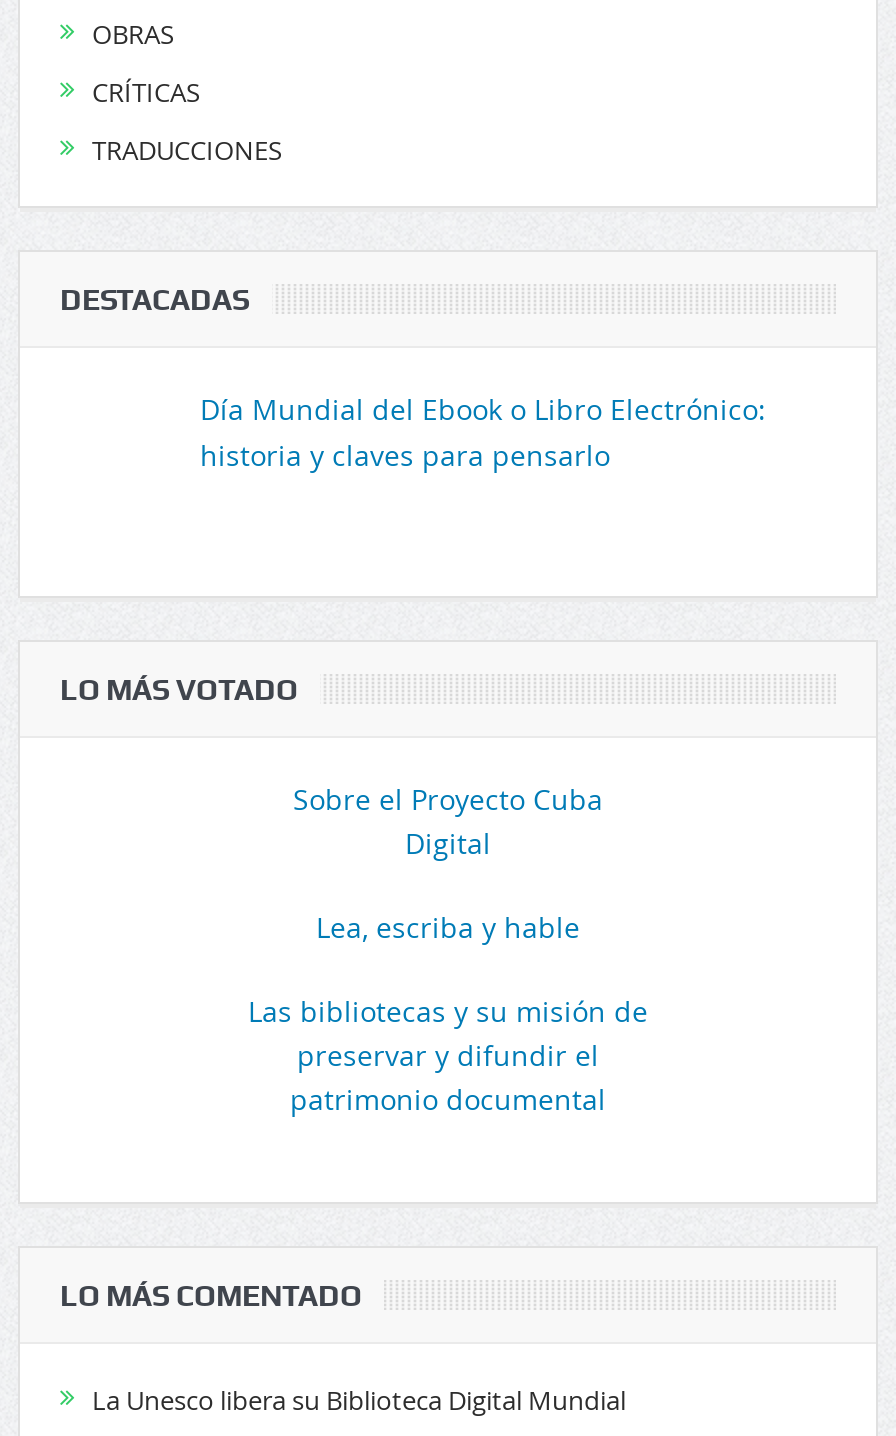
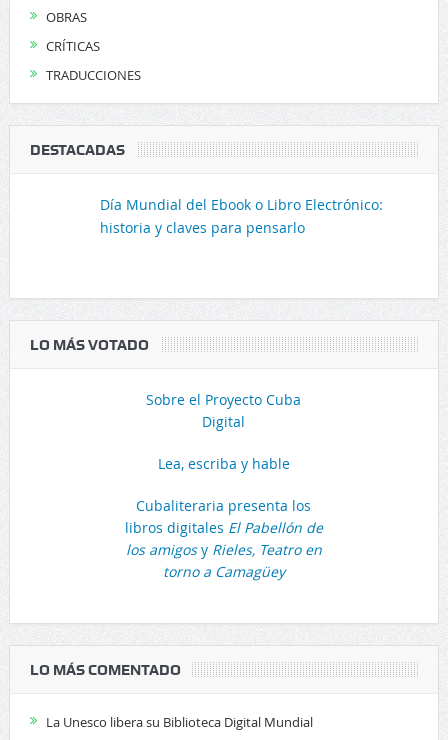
[248,992,648,1118] Las bibliotecas y su misión de | preservar y difundir el | patrimonio documental -> [125,496,323,581] Cubaliteraria presenta los | libros digitales El Pabellón de | los amigos y Rieles, Teatro en | torno a Camagüey

